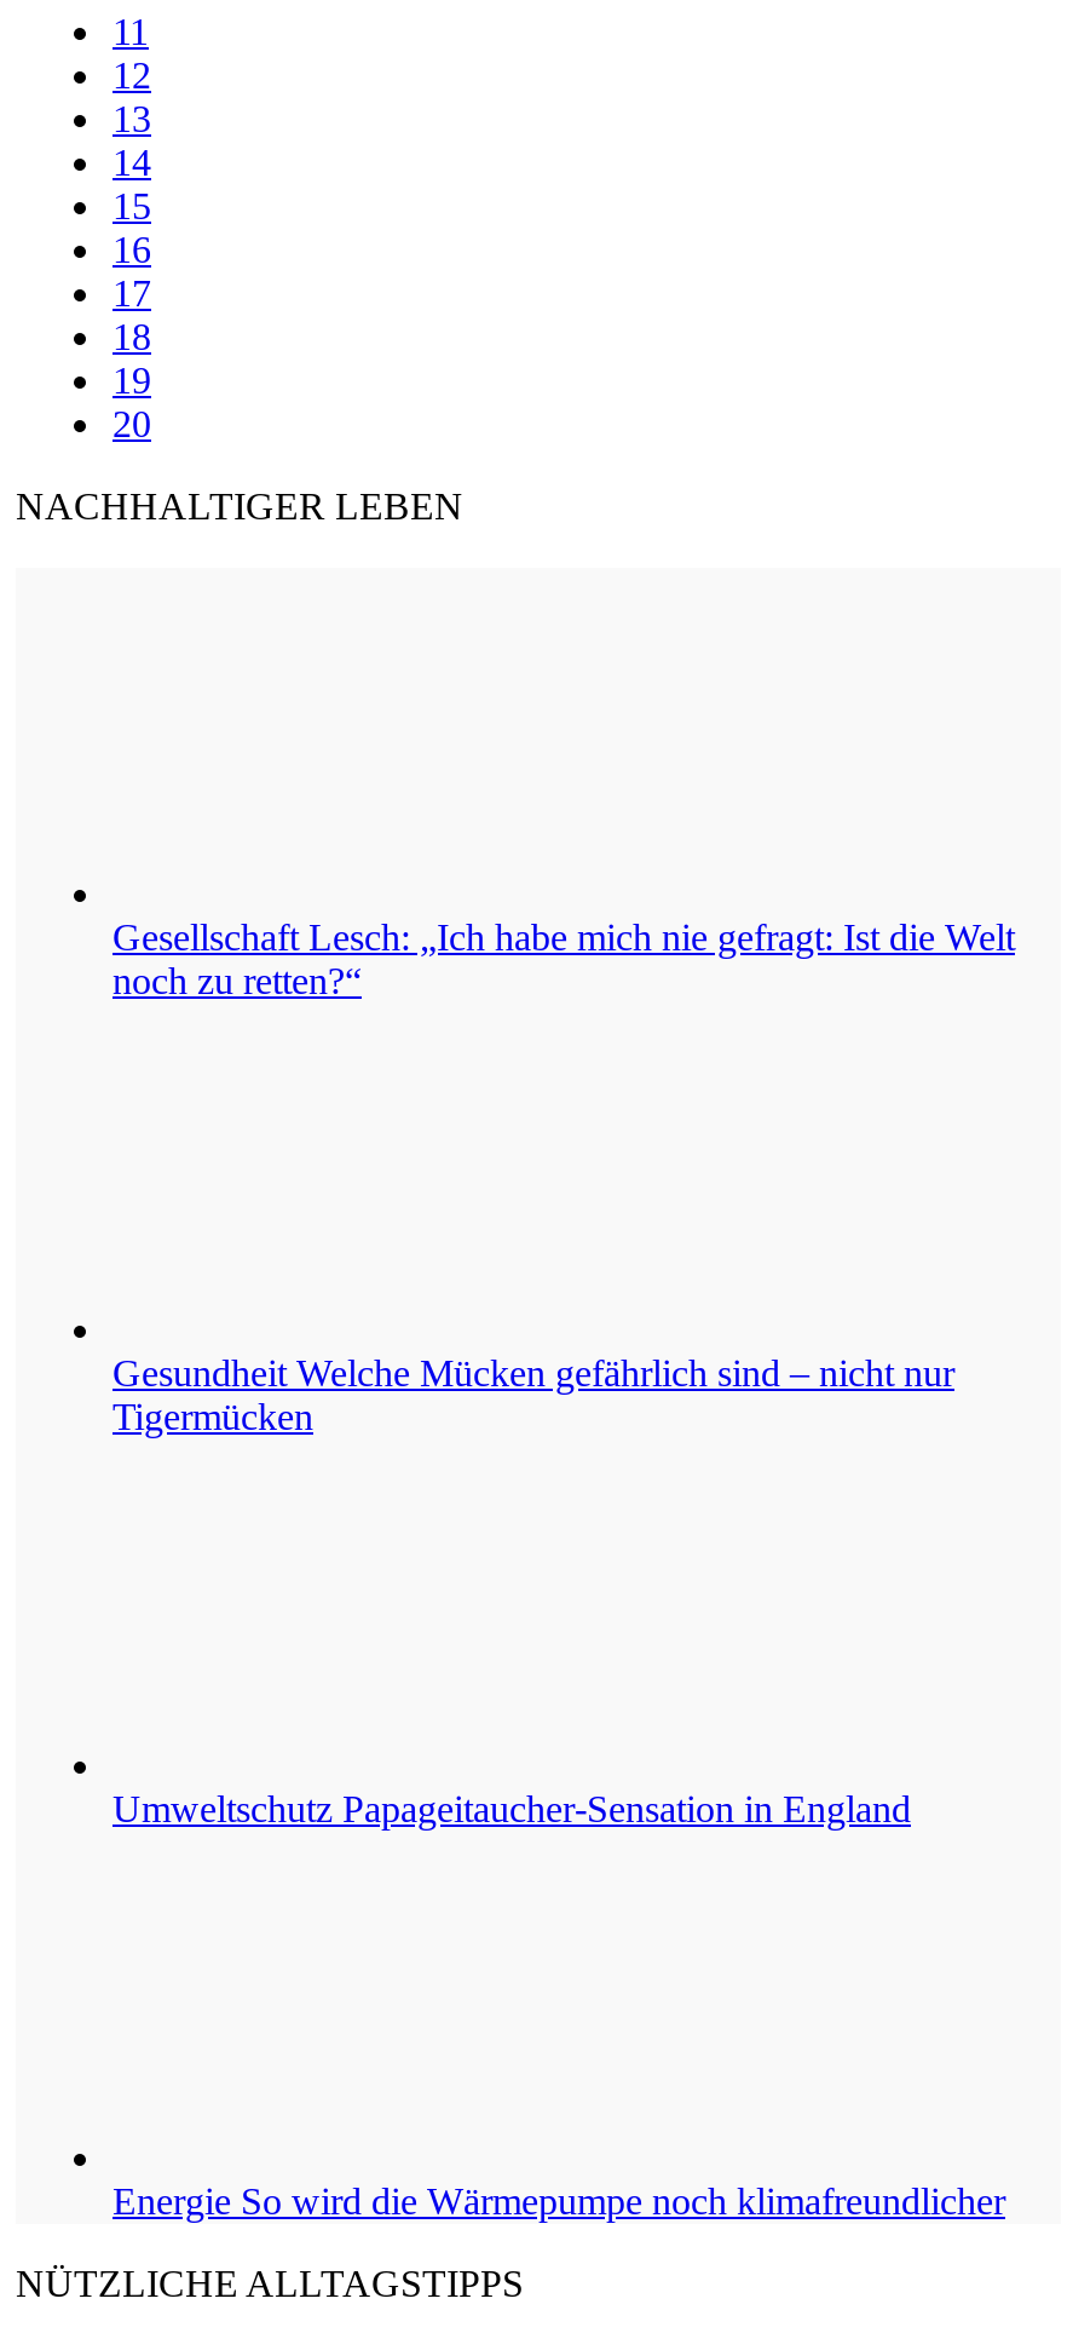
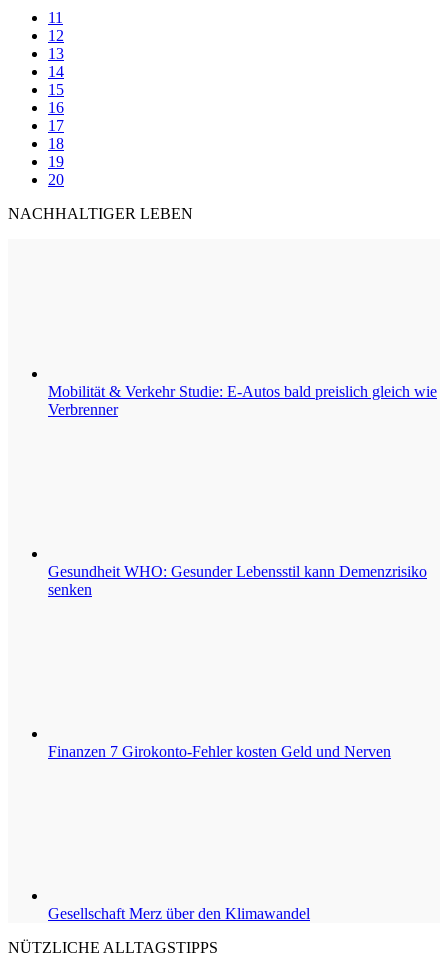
[113,916,1015,1001] Gesellschaft Lesch: „Ich habe mich nie gefragt: Ist die Welt | noch zu retten?“ -> [48,383,437,418] Mobilität & Verkehr Studie: E-Autos bald preislich gleich wie | Verbrenner
[113,1352,954,1437] Gesundheit Welche Mücken gefährlich sind – nicht nur | Tigermücken -> [48,563,427,598] Gesundheit WHO: Gesunder Lebensstil kann Demenzrisiko | senken
[113,1788,911,1829] Umweltschutz Papageitaucher-Sensation in England -> [48,743,391,760] Finanzen 7 Girokonto-Fehler kosten Geld und Nerven
[113,2180,1005,2222] Energie So wird die Wärmepumpe noch klimafreundlicher -> [48,905,310,922] Gesellschaft Merz über den Klimawandel

